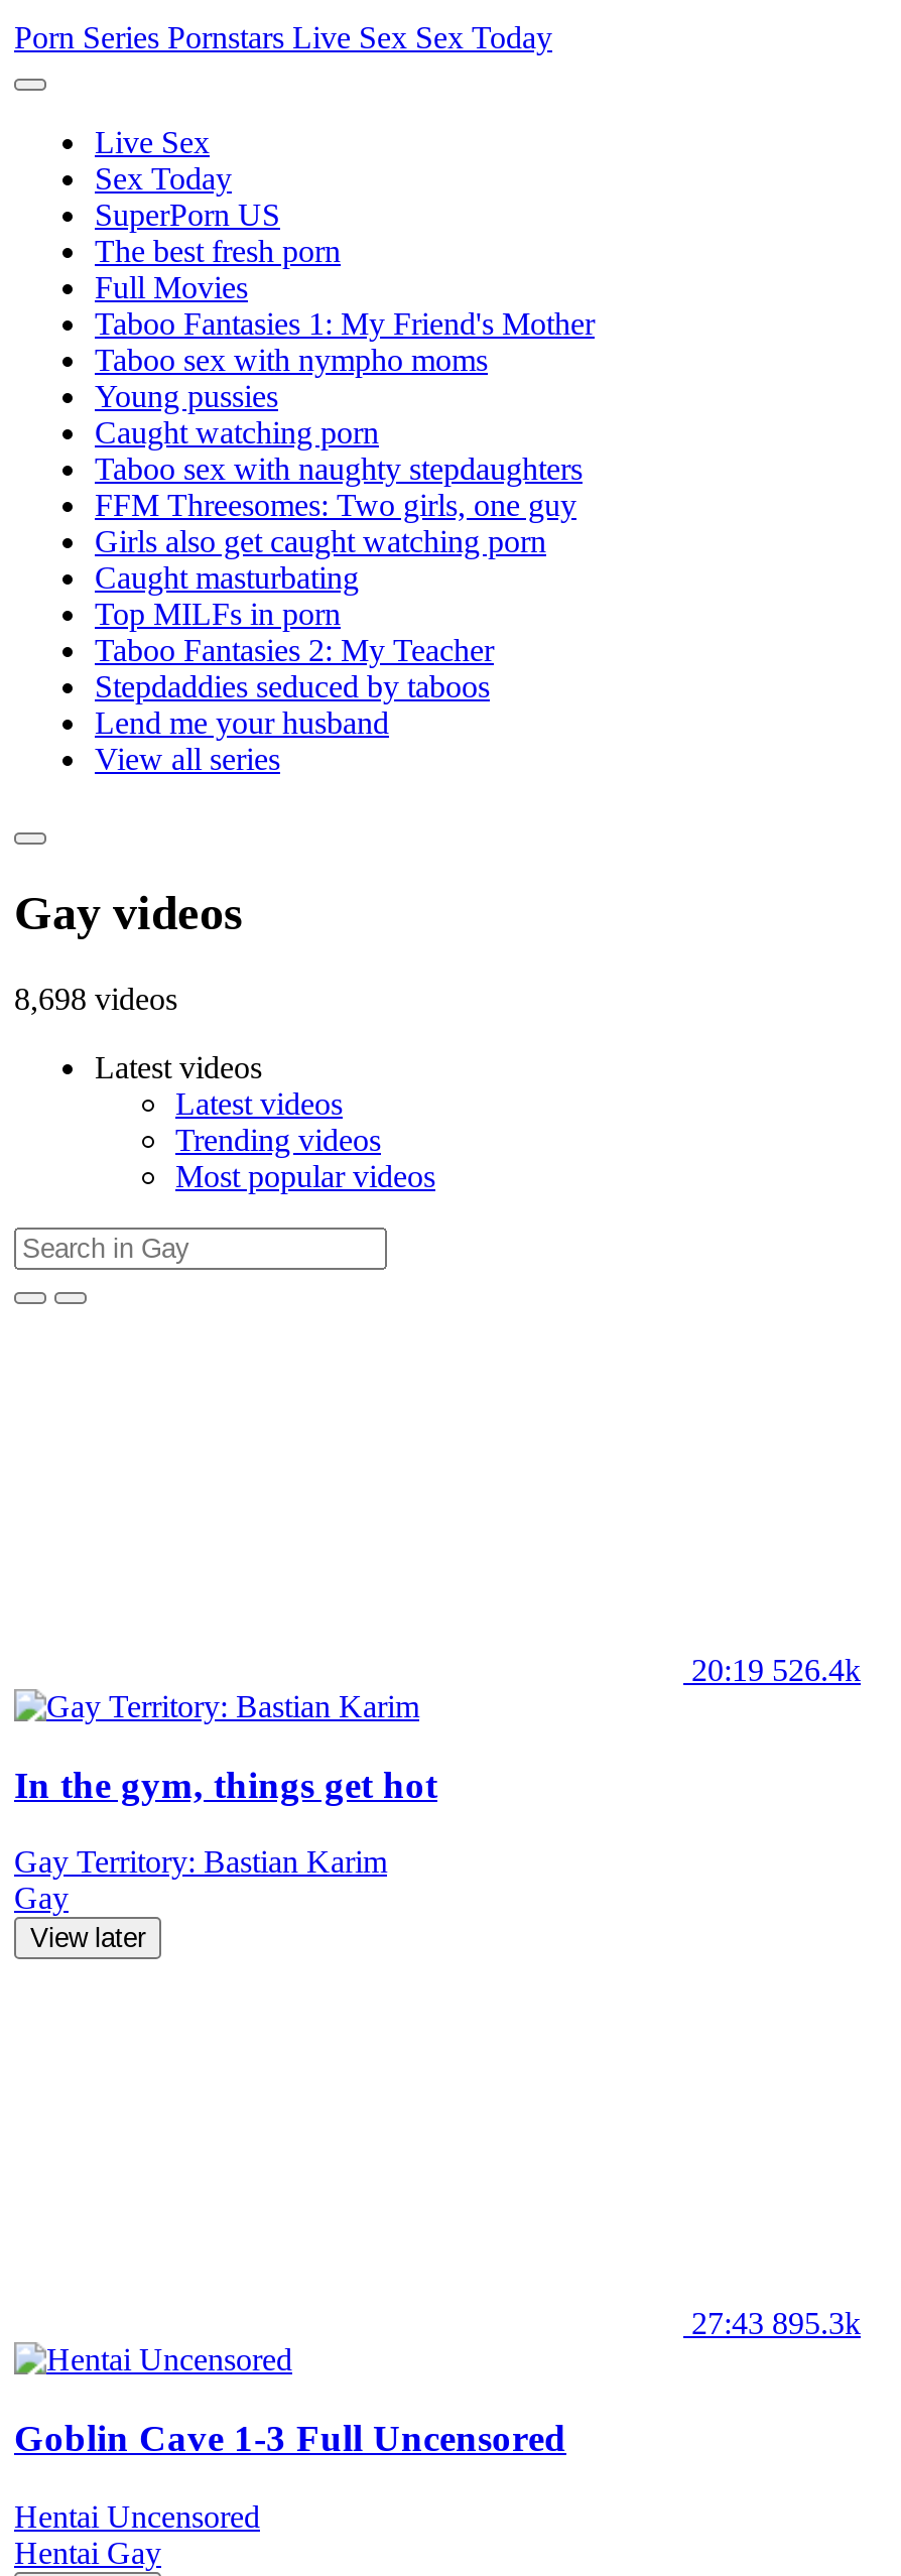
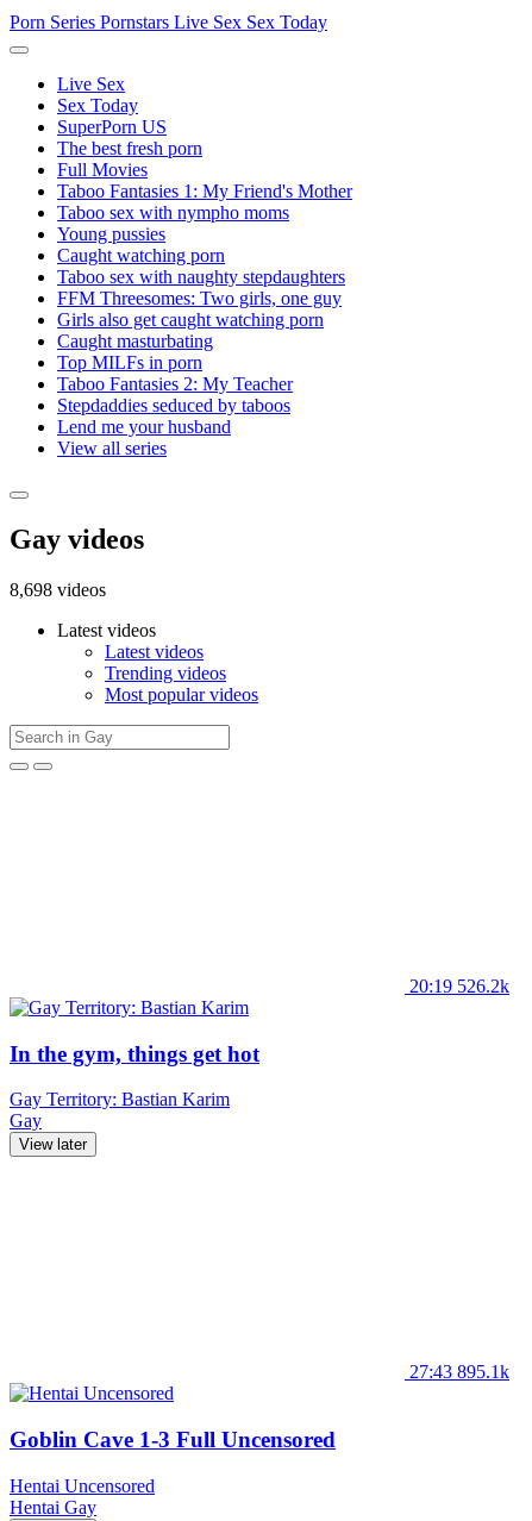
[691,1652,861,1687] 20:19 526.4k -> [409,976,509,996] 20:19 526.2k
[691,2306,861,2341] 27:43 895.3k -> [409,1362,509,1382] 27:43 895.1k

